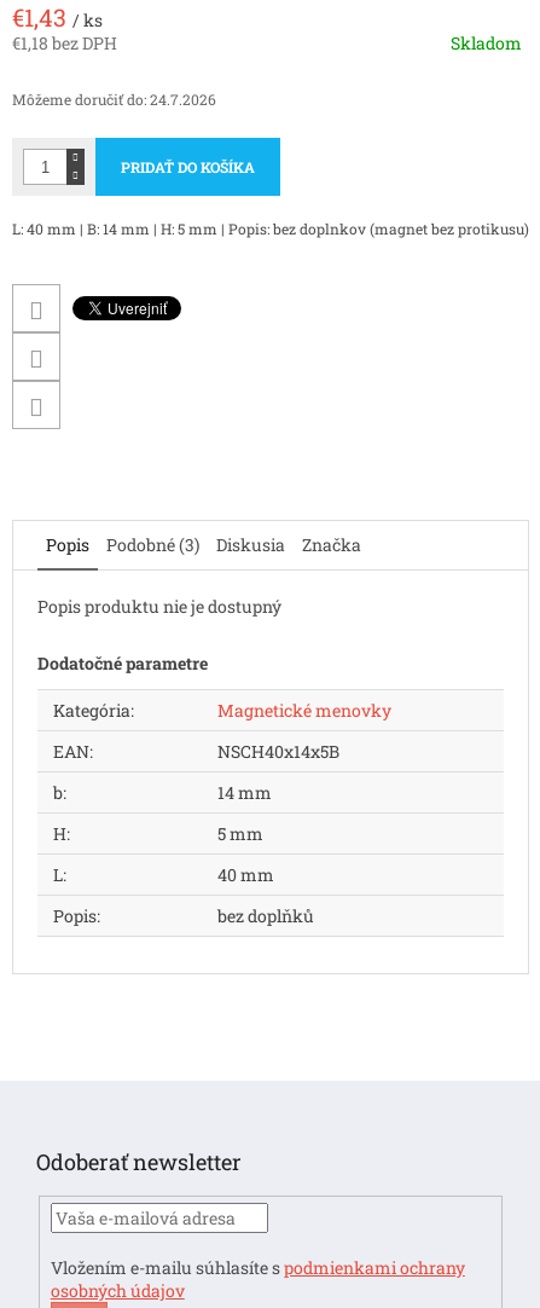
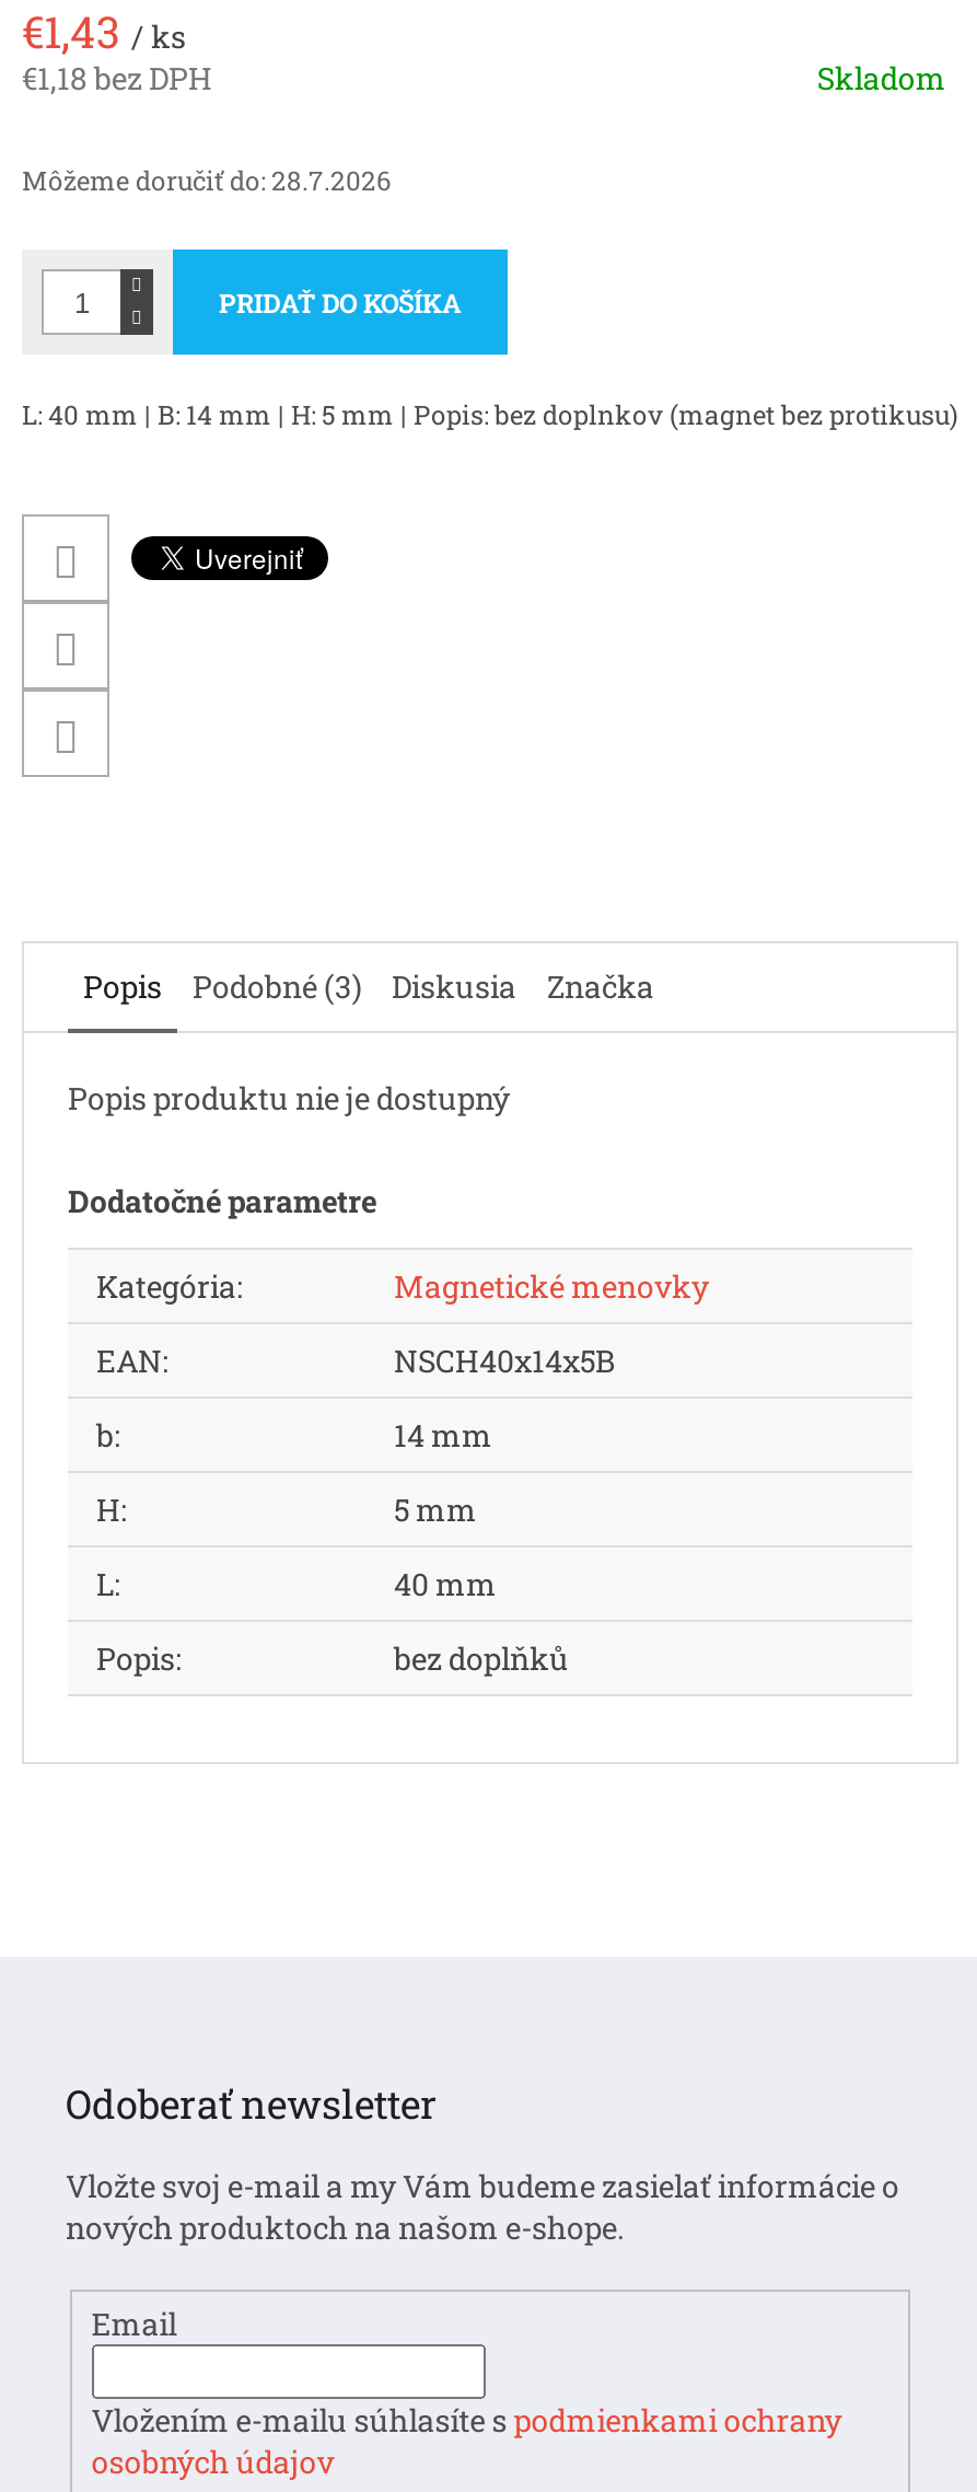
[12,89,216,109] Môžeme doručiť do: 24.7.2026 -> [22,162,392,197] Môžeme doručiť do: 28.7.2026
none -> [66,2164,899,2344] Vložte svoj e-mail a my Vám budeme zasielať informácie o | nových produktoch na našom e-shope. | Email

